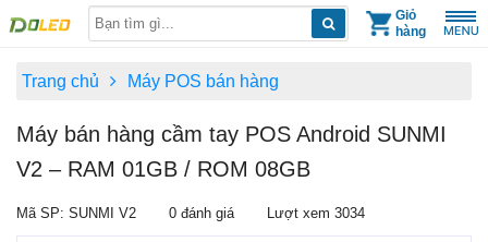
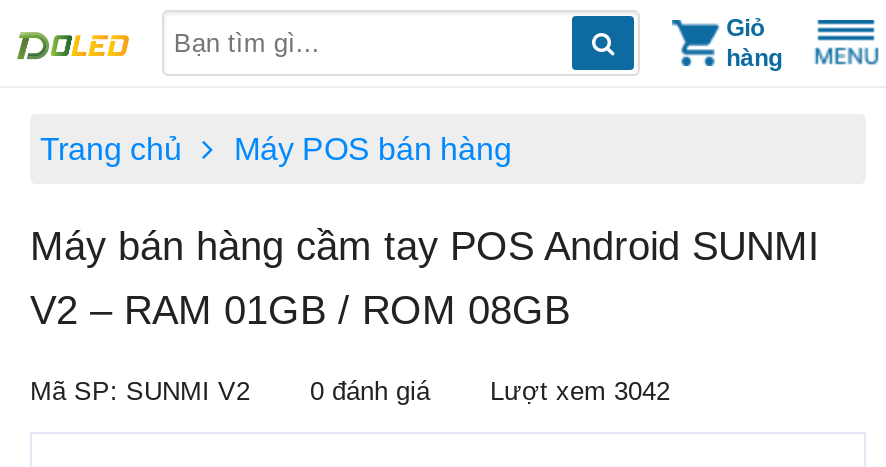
[16,205,365,221] Mã SP: SUNMI V2 0 đánh giá Lượt xem 3034 -> [30,376,670,406] Mã SP: SUNMI V2 0 đánh giá Lượt xem 3042

